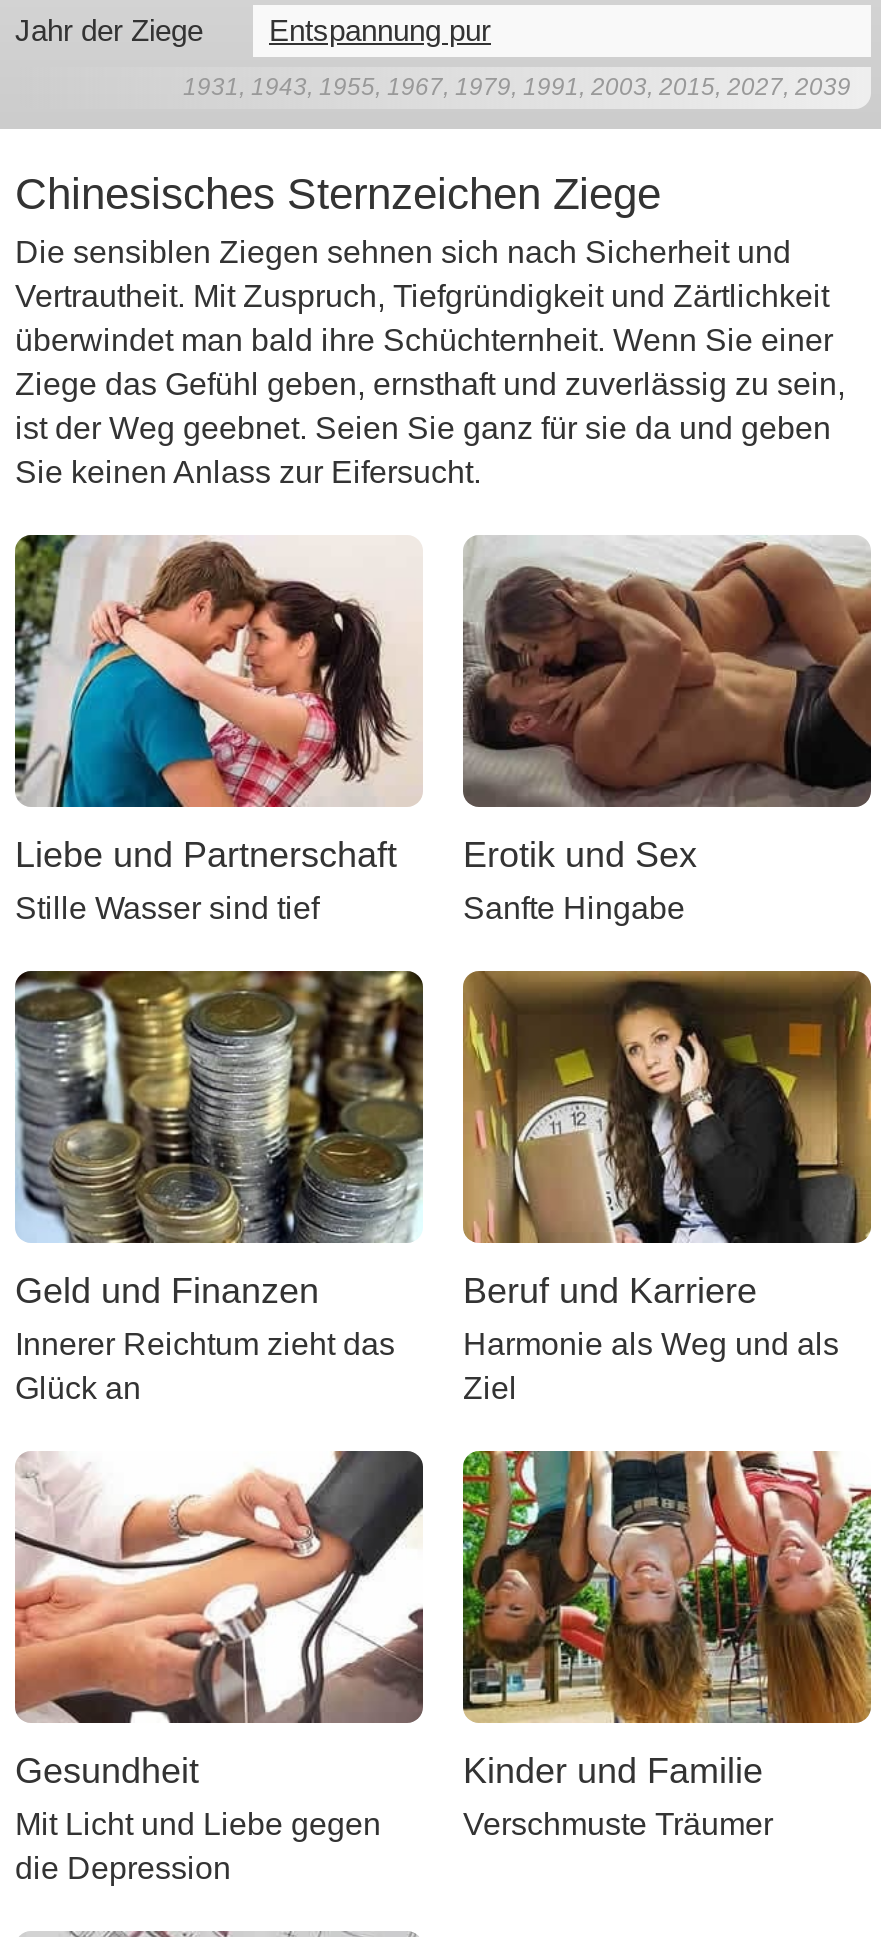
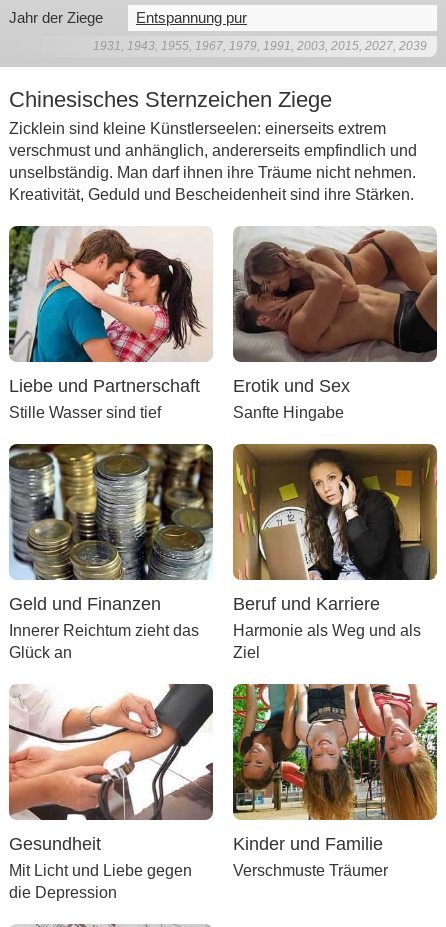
[15,235,845,489] Die sensiblen Ziegen sehnen sich nach Sicherheit und | Vertrautheit. Mit Zuspruch, Tiefgründigkeit und Zärtlichkeit | überwindet man bald ihre Schüchternheit. Wenn Sie einer | Ziege das Gefühl geben, ernsthaft und zuverlässig zu sein, | ist der Weg geebnet. Seien Sie ganz für sie da und geben | Sie keinen Anlass zur Eifersucht. -> [9,120,417,203] Zicklein sind kleine Künstlerseelen: einerseits extrem | verschmust und anhänglich, andererseits empfindlich und | unselbständig. Man darf ihnen ihre Träume nicht nehmen. | Kreativität, Geduld und Bescheidenheit sind ihre Stärken.

